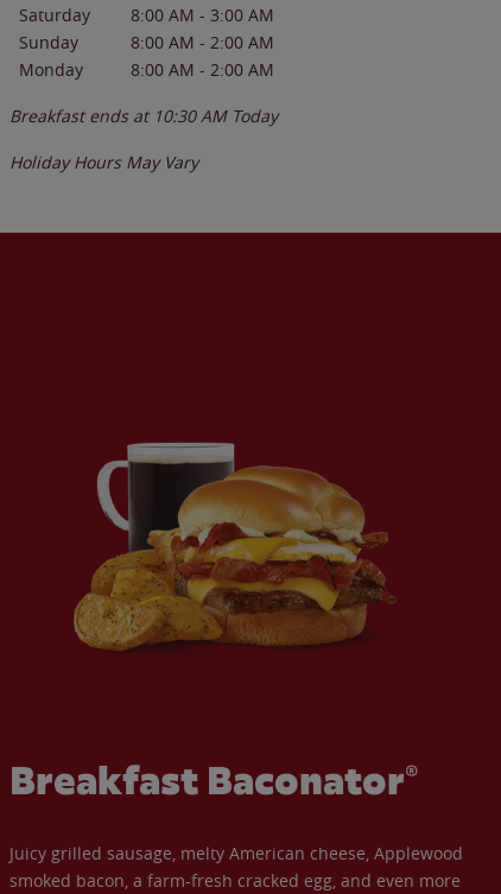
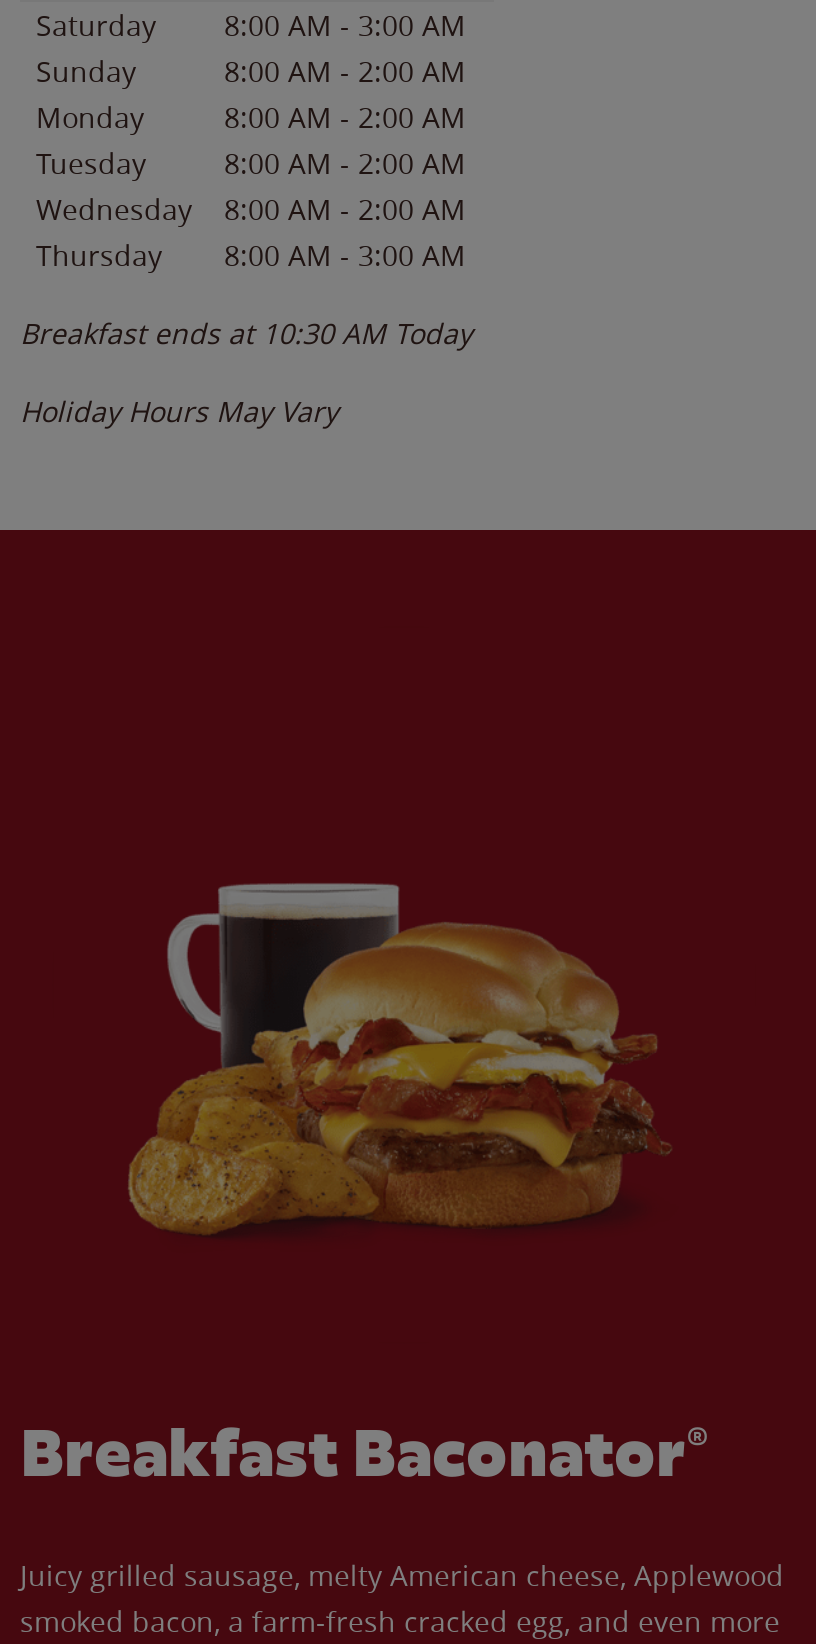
none -> [36,143,466,273] Tuesday | 8:00 AM - 2:00 AM | Wednesday | 8:00 AM - 2:00 AM | Thursday | 8:00 AM - 3:00 AM

